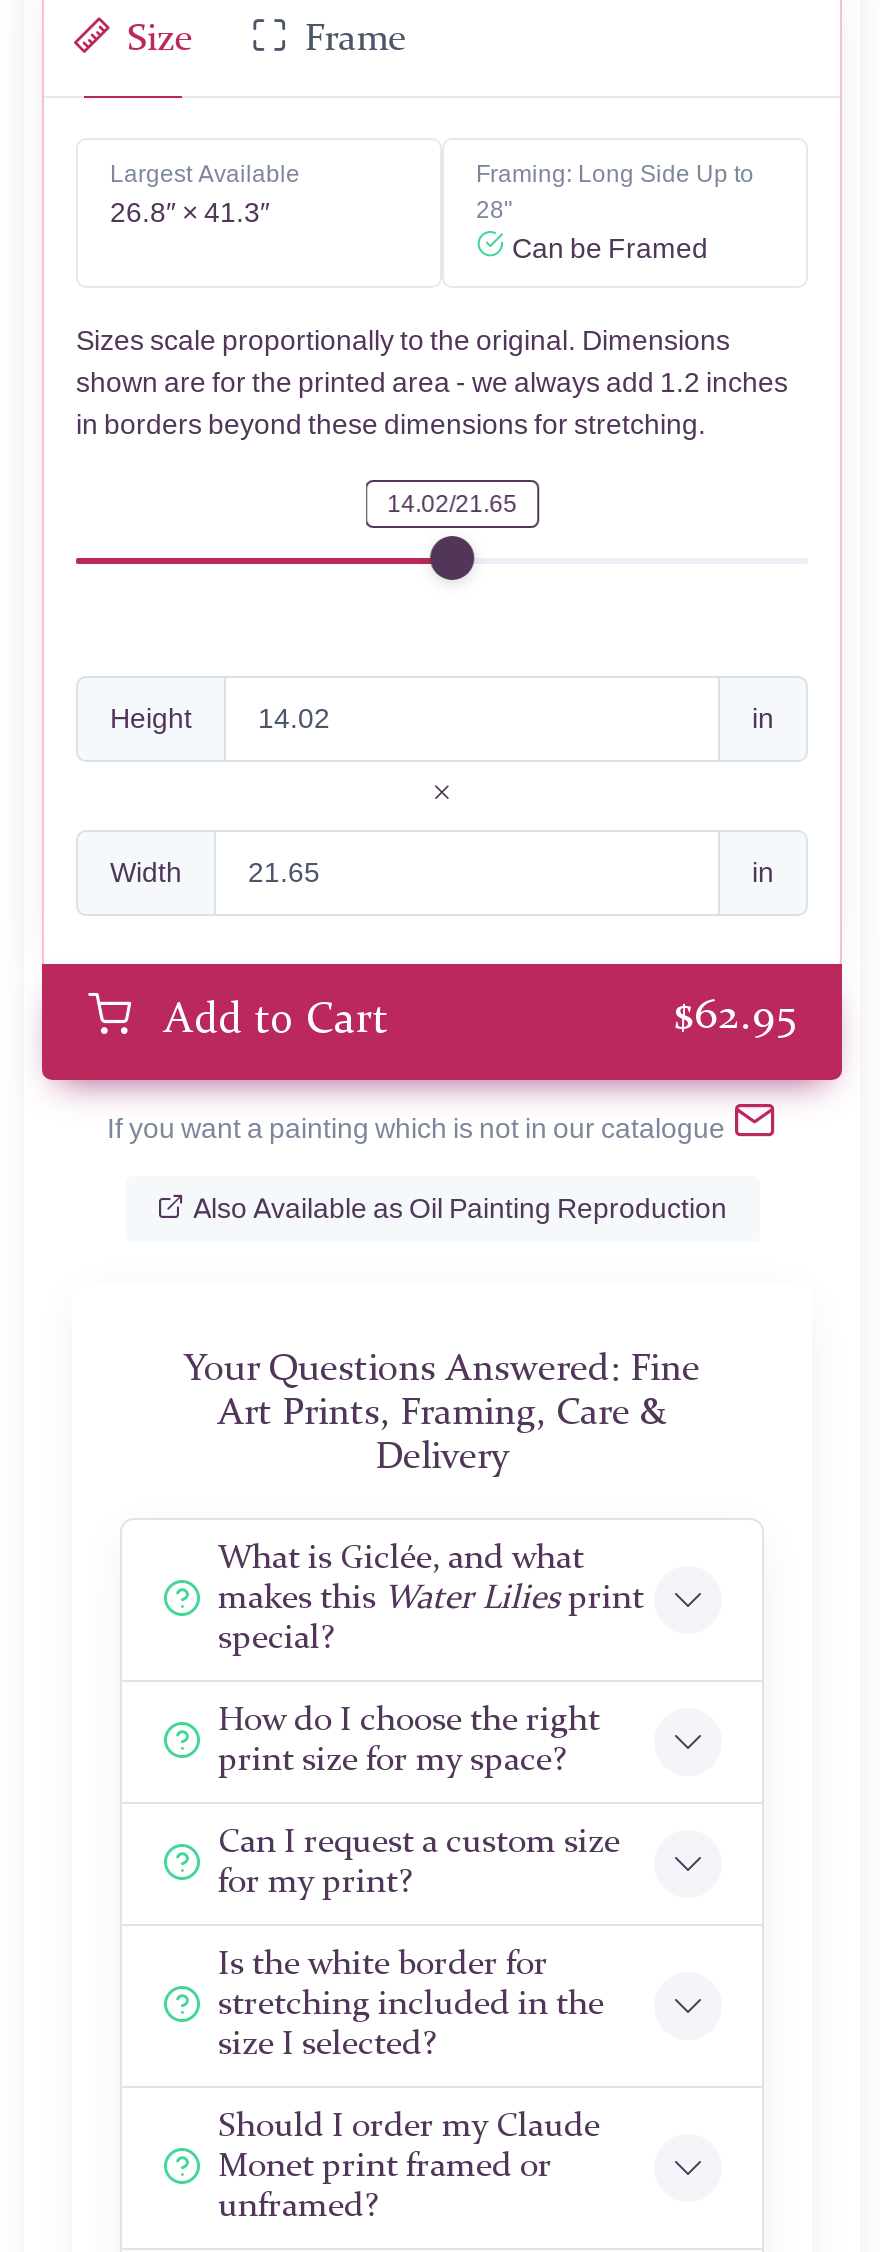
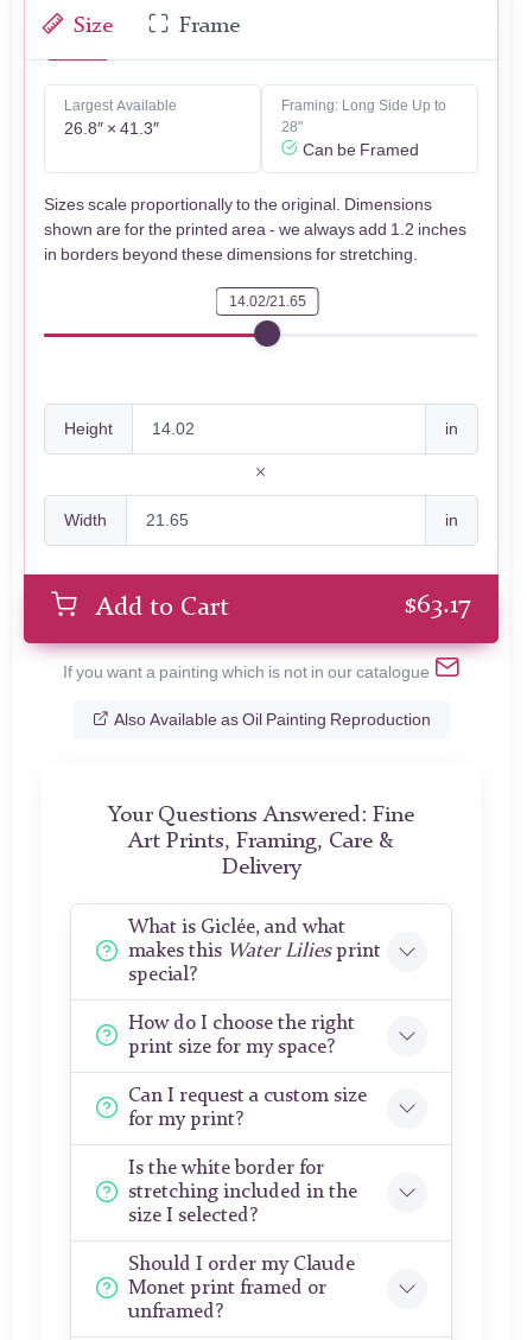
[674,997,796,1039] $62.95 -> [405,594,471,619] $63.17

